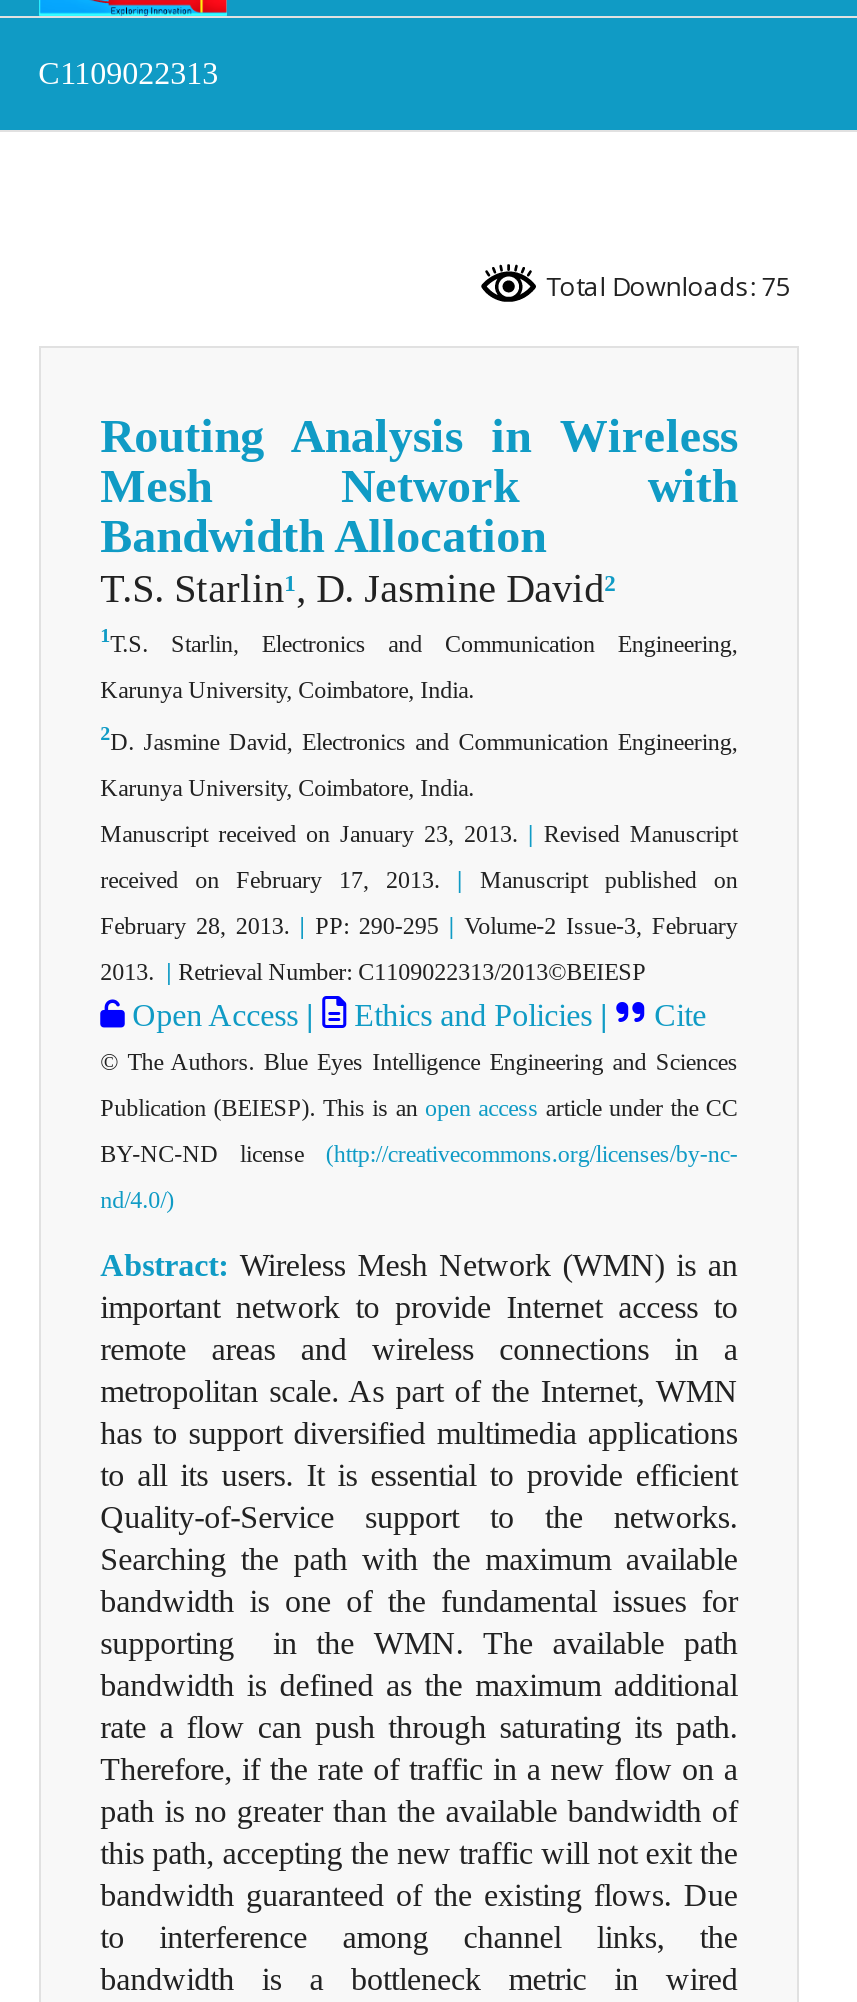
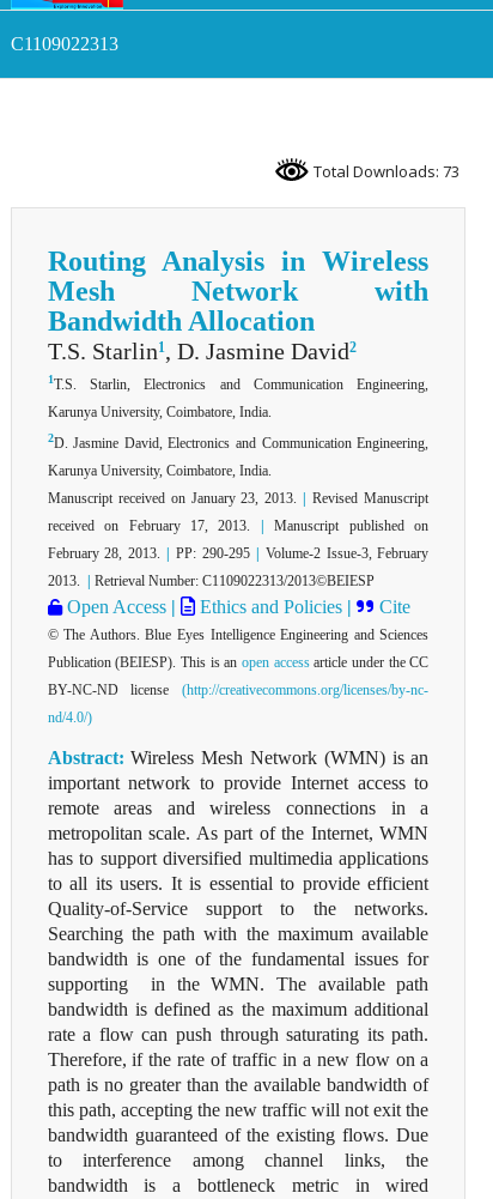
[540,268,790,304] Total Downloads: 75 -> [310,160,460,182] Total Downloads: 73

